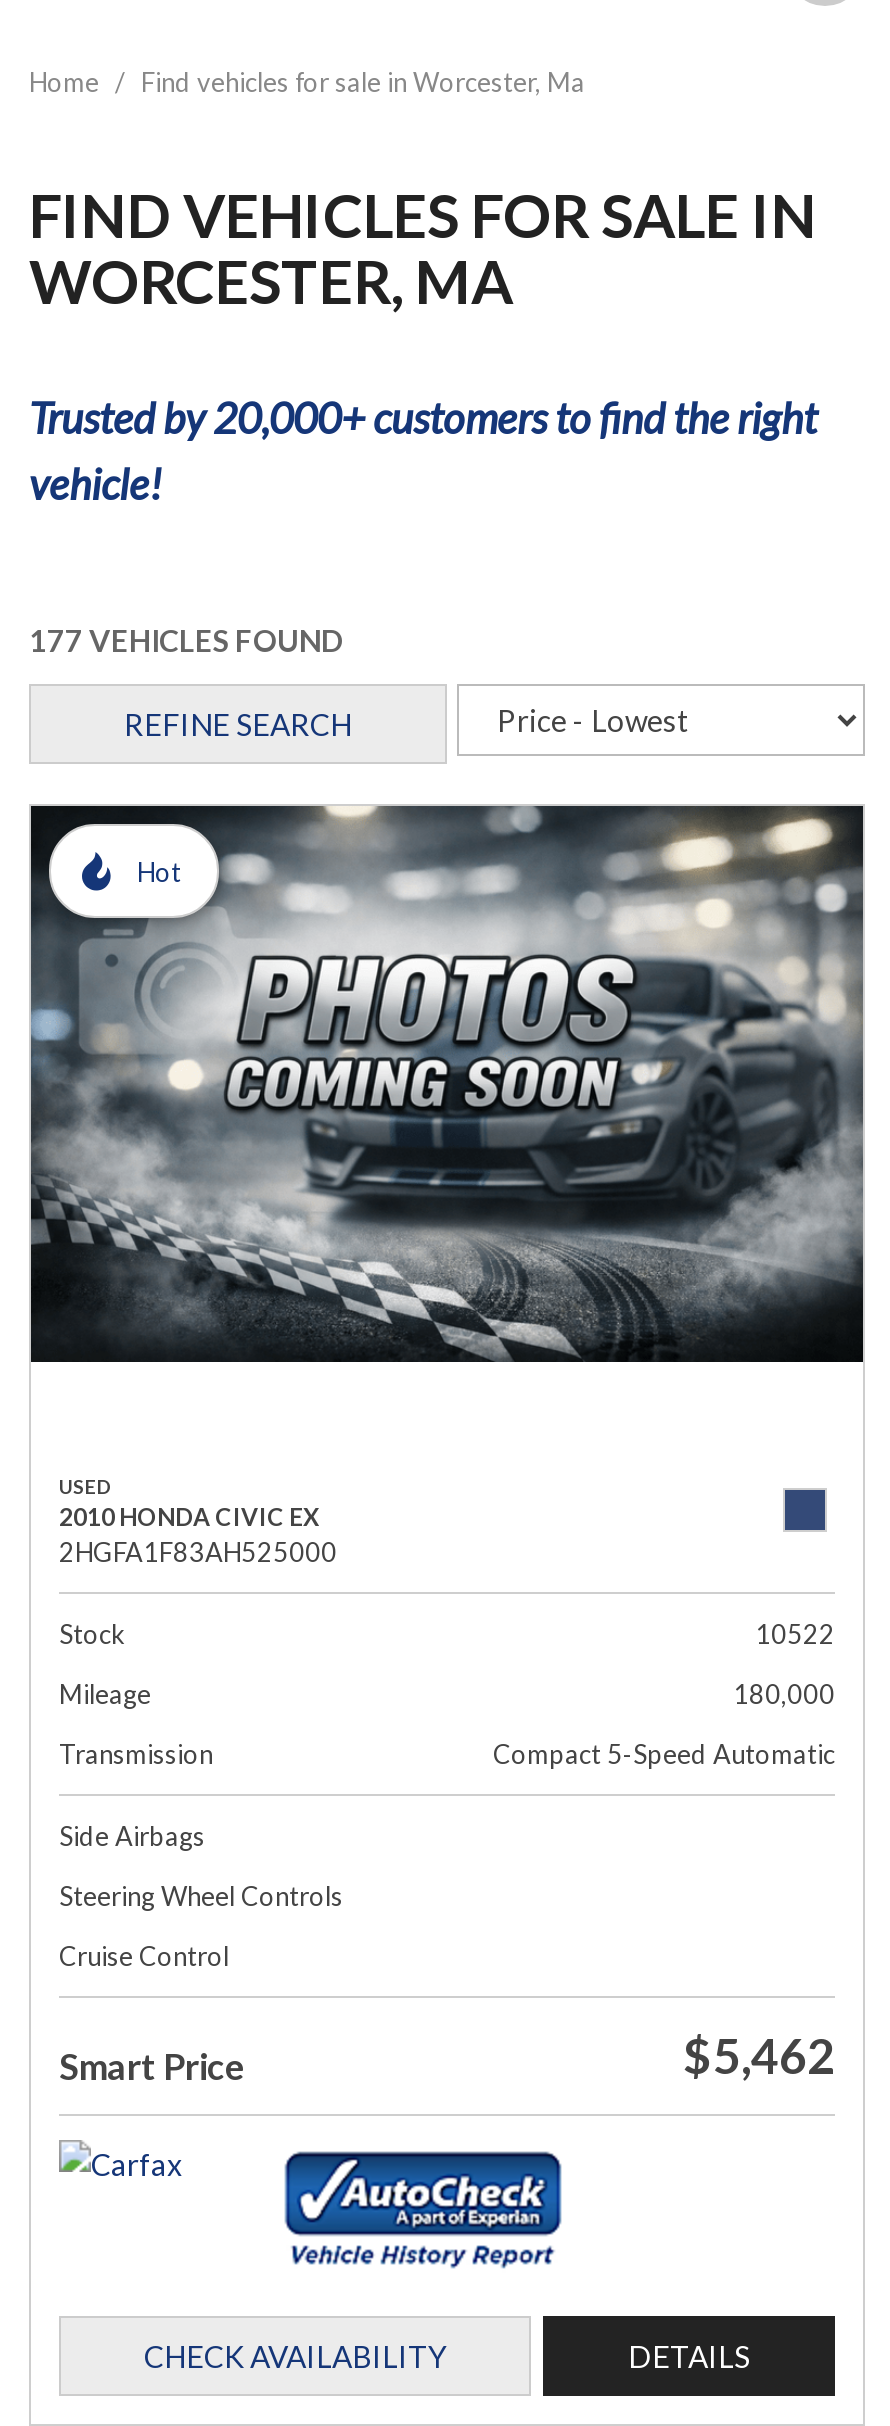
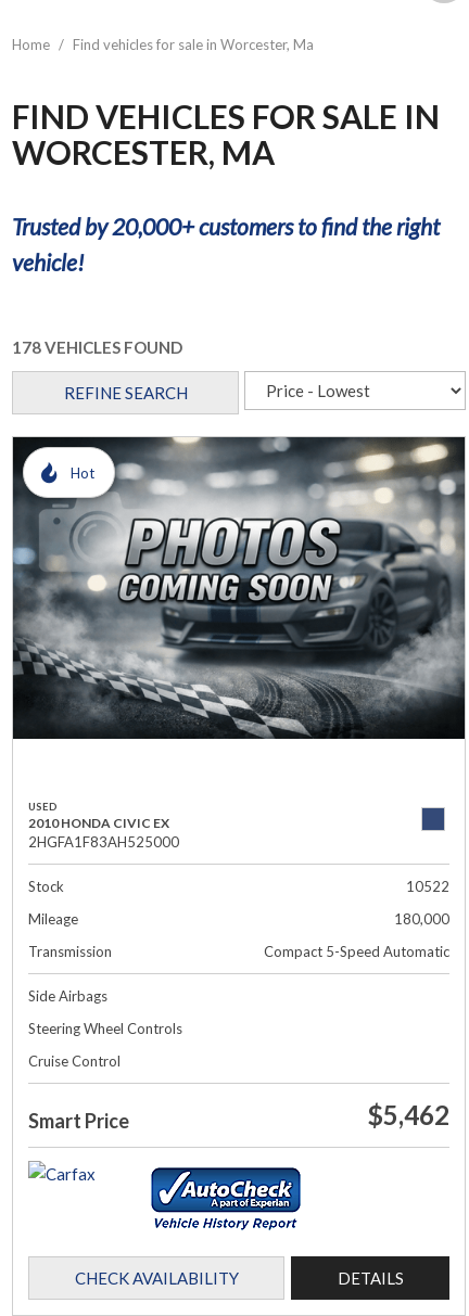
[29,622,343,658] 177 VEHICLES FOUND -> [12,337,182,357] 178 VEHICLES FOUND

